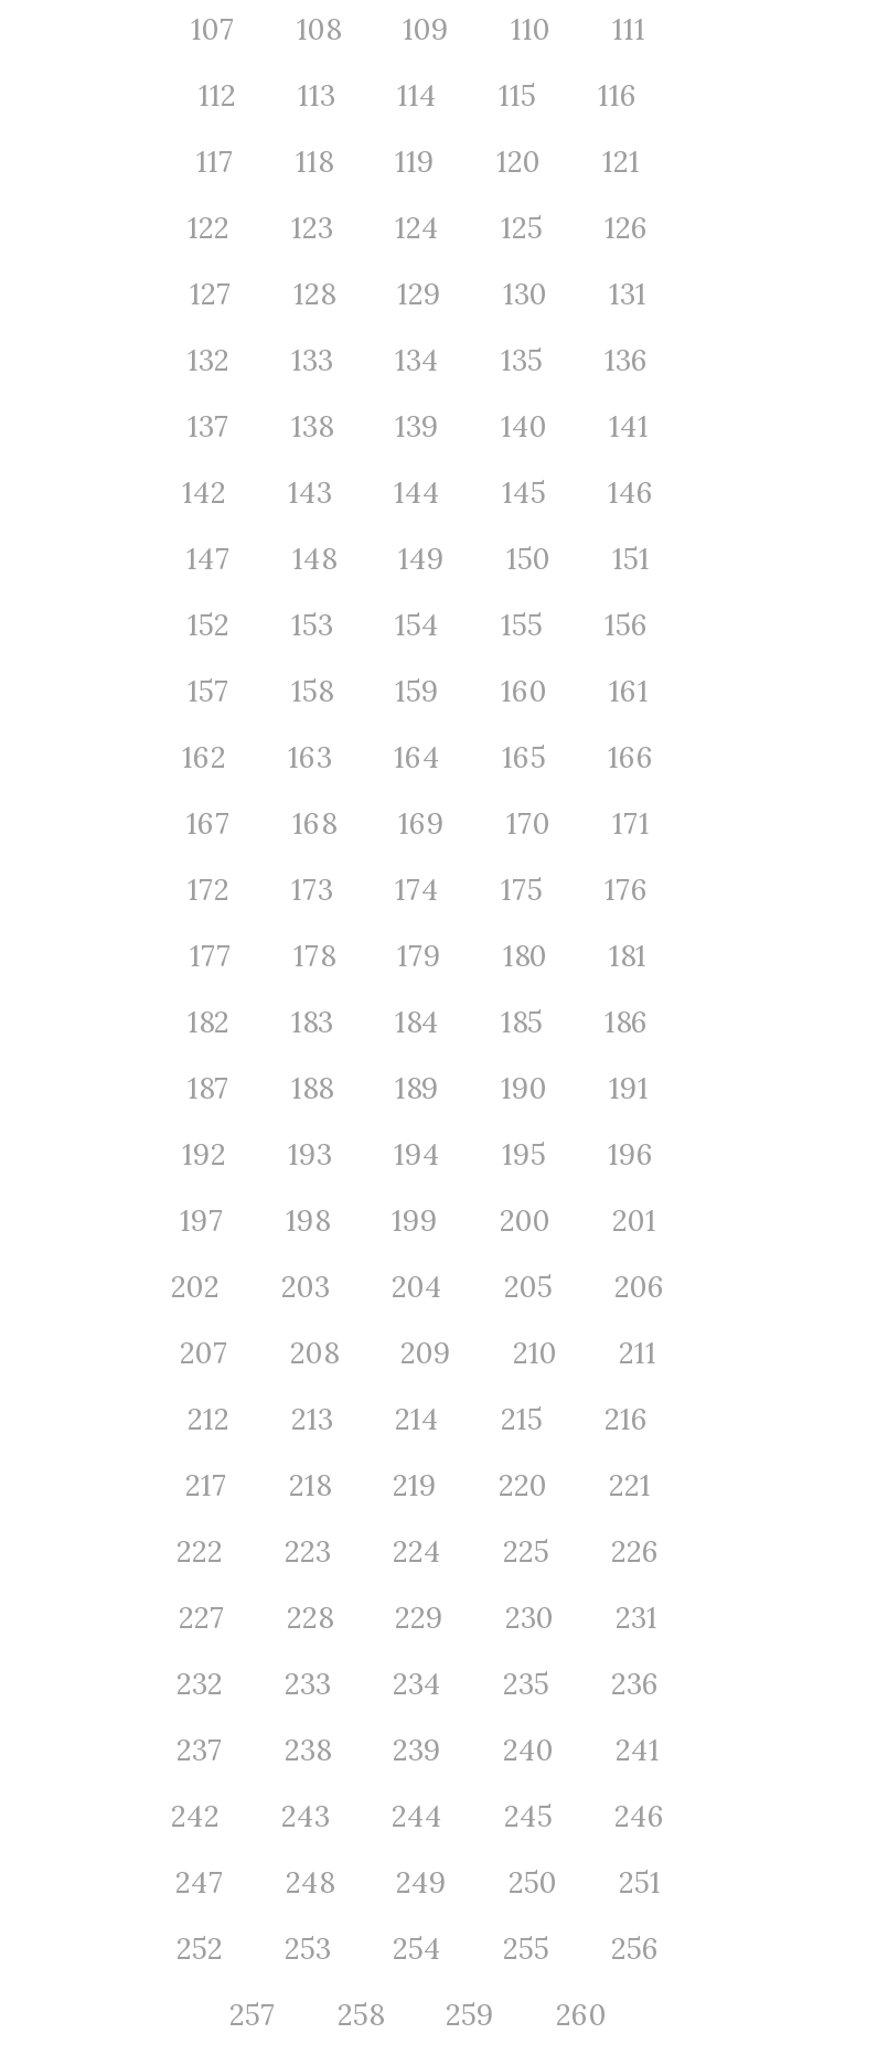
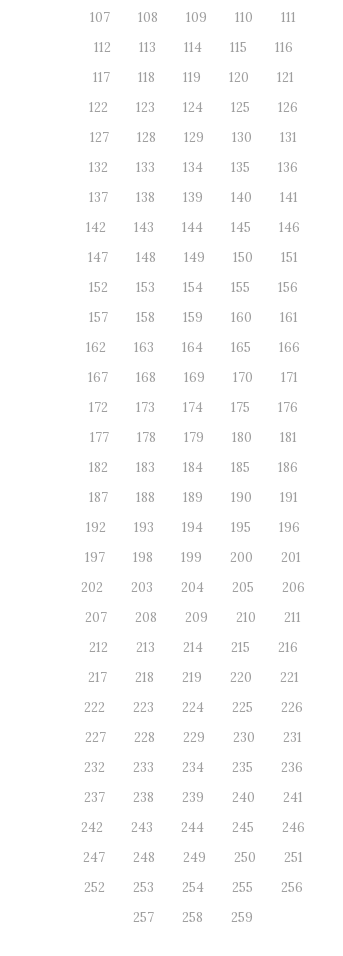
[556,1997,607,2034] 260 -> none

